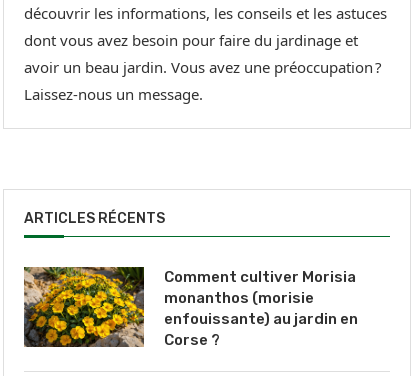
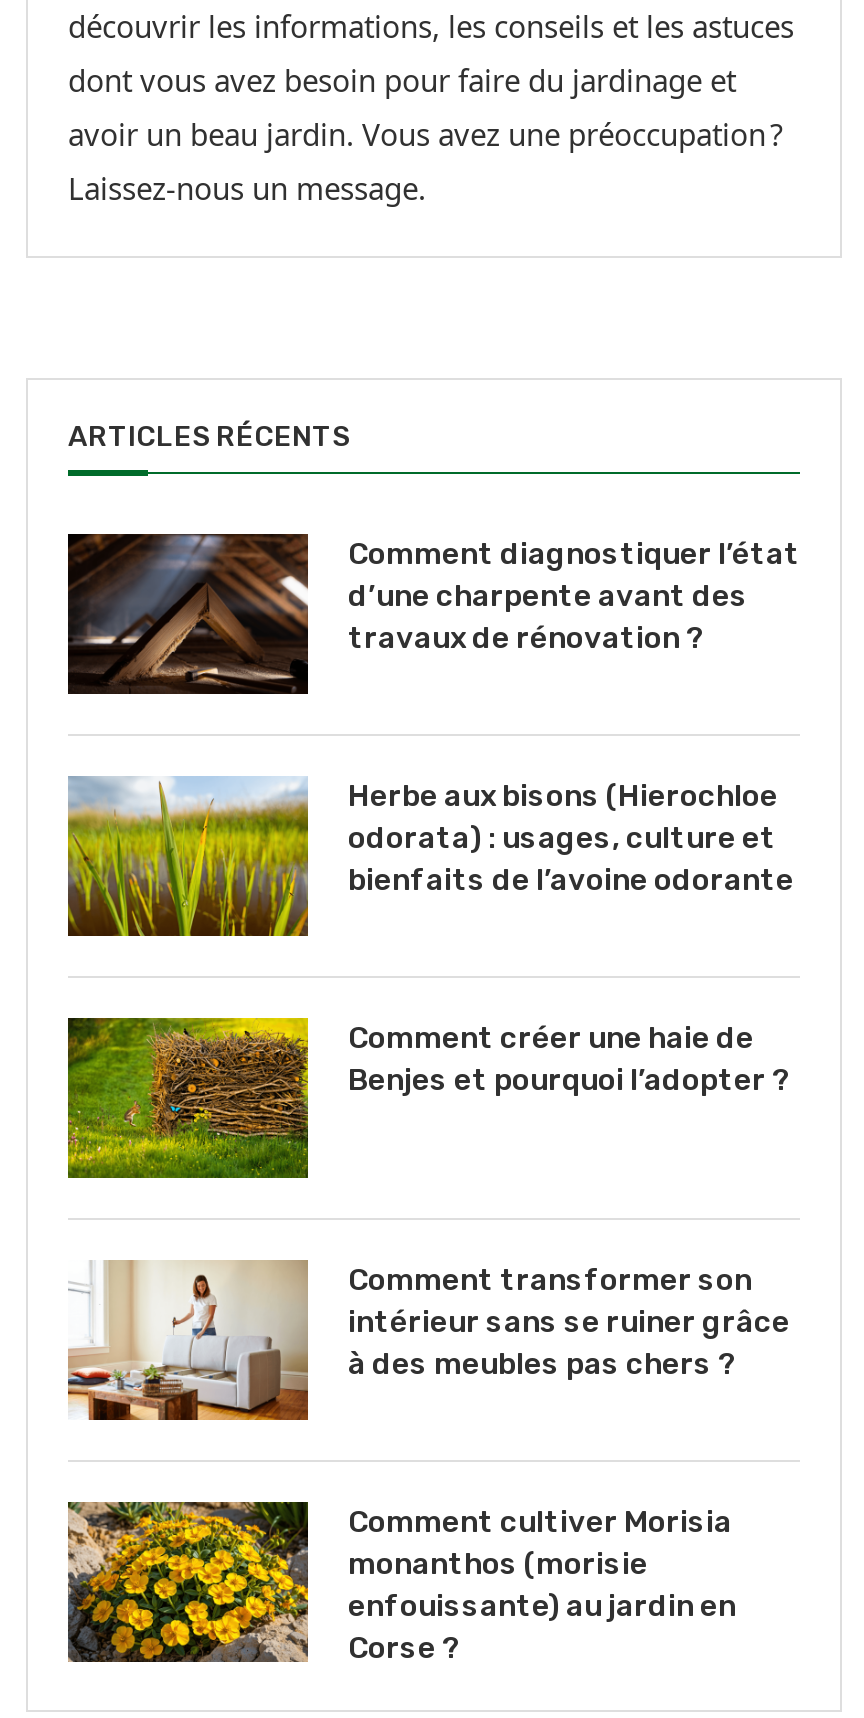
none -> [66,532,800,694] [image] | Comment diagnostiquer l’état | d’une charpente avant des | travaux de rénovation ?
none -> [66,774,794,938] [image] | Herbe aux bisons (Hierochloe | odorata) : usages, culture et | bienfaits de l’avoine odorante
none -> [66,1016,790,1180] [image] | Comment créer une haie de | Benjes et pourquoi l’adopter ?
none -> [66,1258,790,1422] [image] | Comment transformer son | intérieur sans se ruiner grâce | à des meubles pas chers ?

